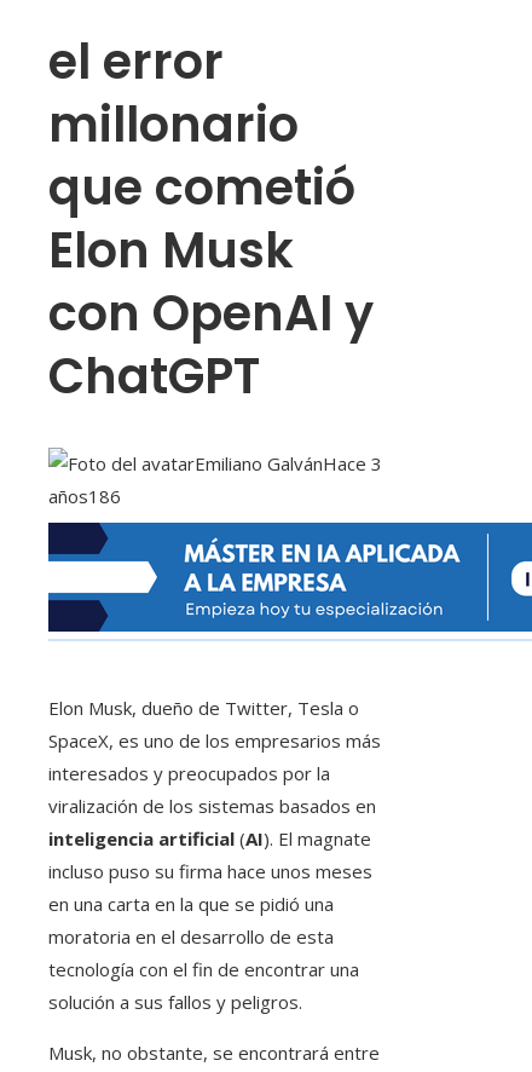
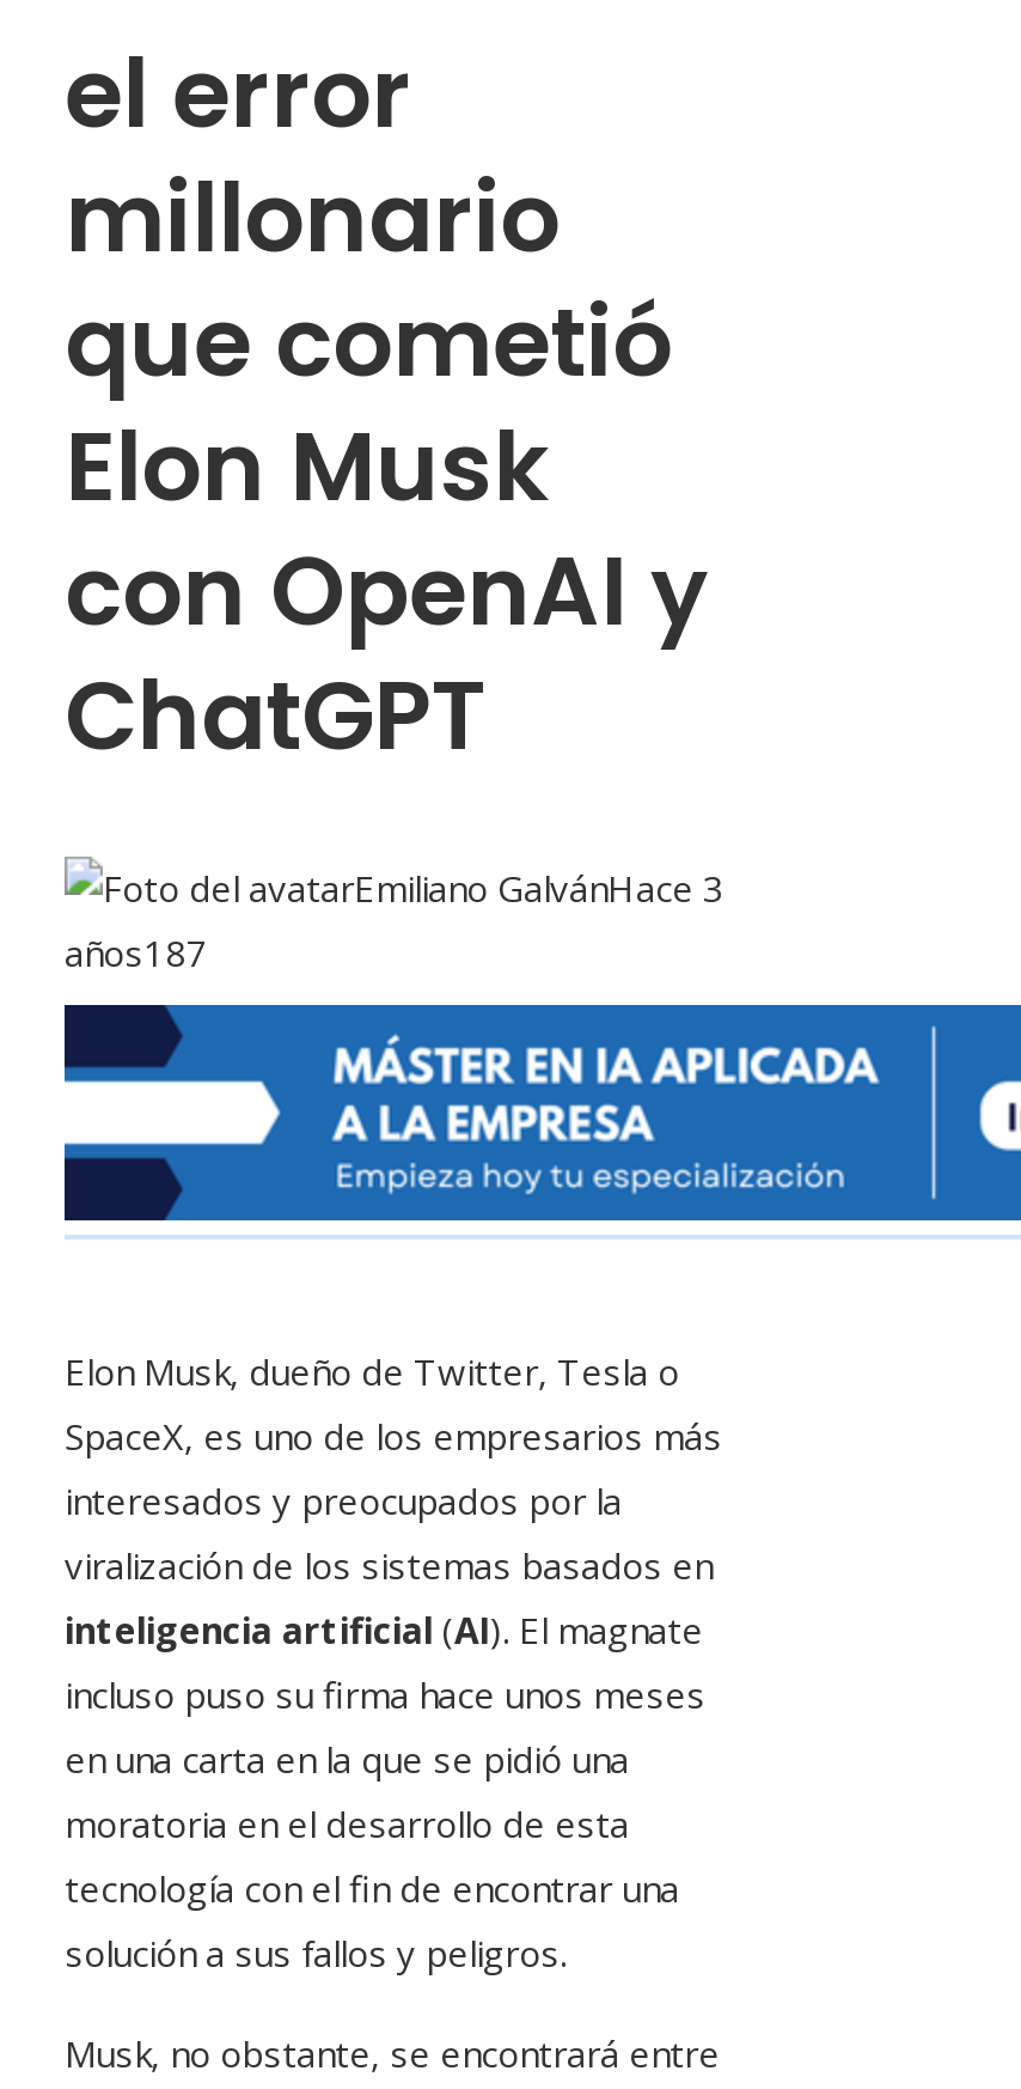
[48,484,121,509] años186 -> [65,929,208,977] años187

